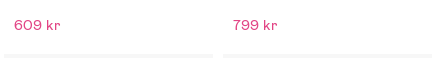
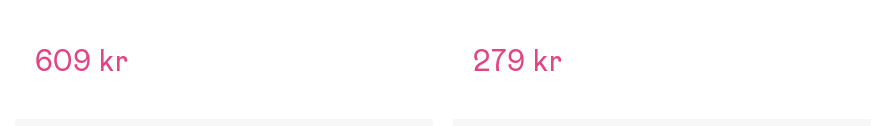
[233,15,278,35] 799 kr -> [473,41,563,81] 279 kr

